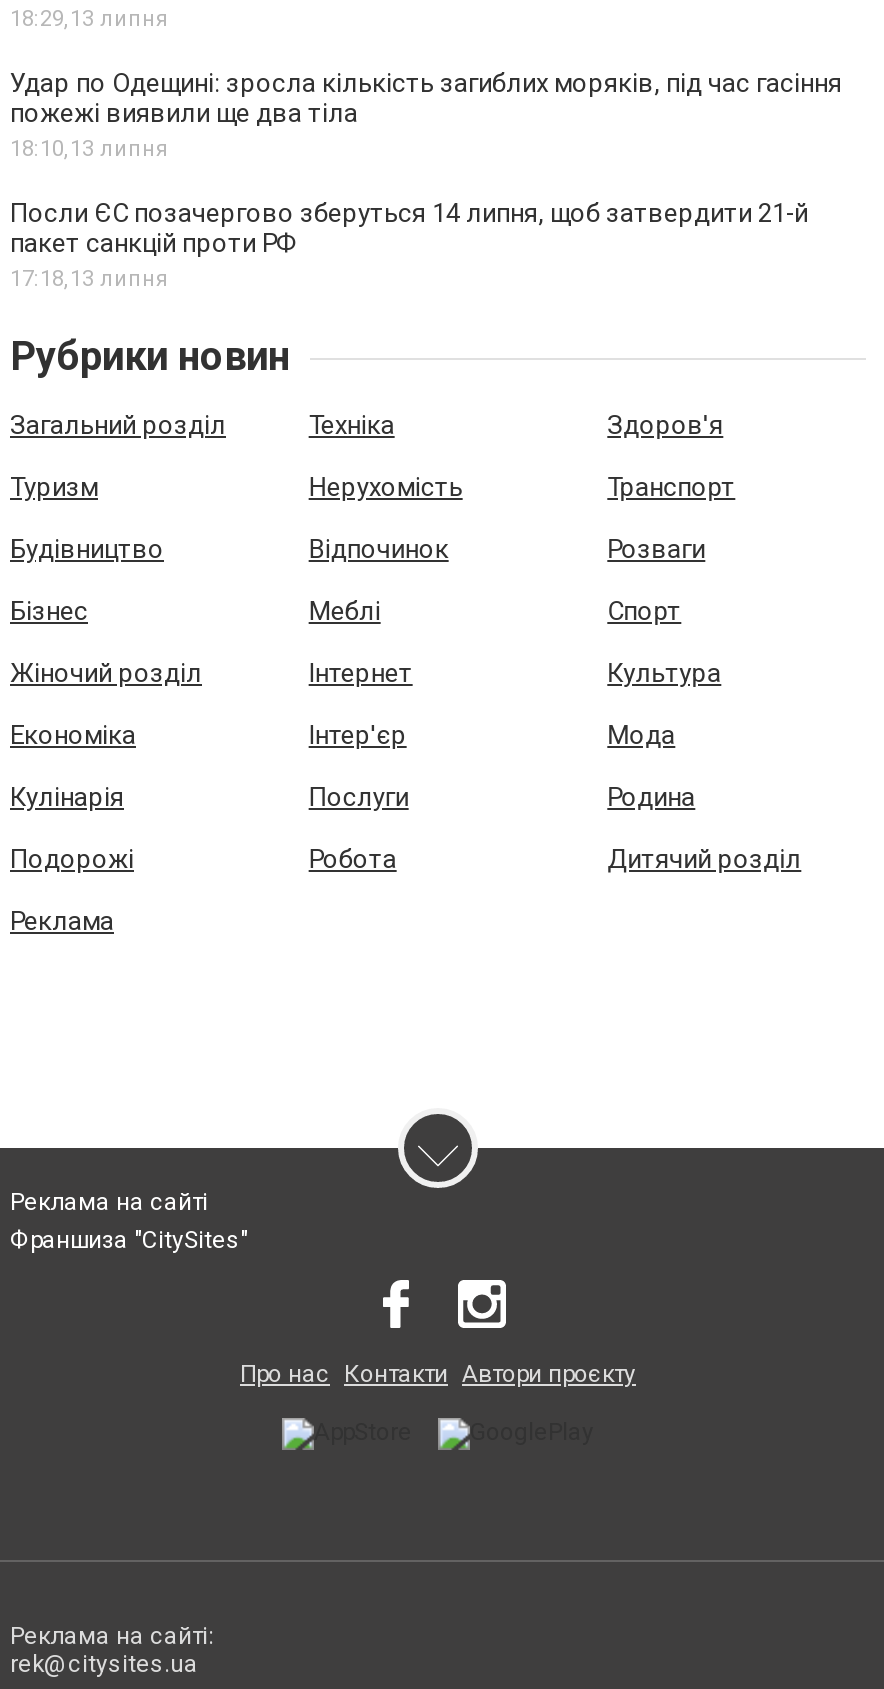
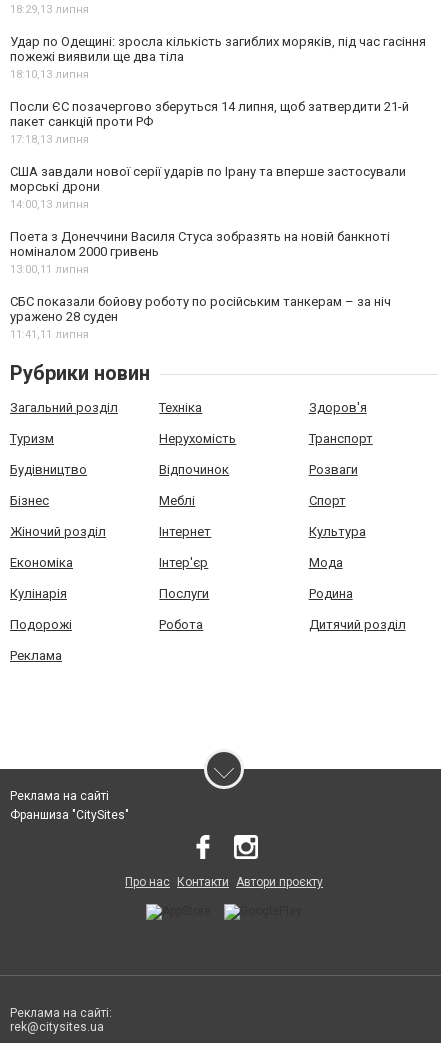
none -> [10,164,406,341] США завдали нової серії ударів по Ірану та вперше застосували | морські дрони | 14:00,13 липня | Поета з Донеччини Василя Стуса зобразять на новій банкноті | номіналом 2000 гривень | 13:00,11 липня | СБС показали бойову роботу по російським танкерам – за ніч | уражено 28 суден | 11:41, 11 липня

